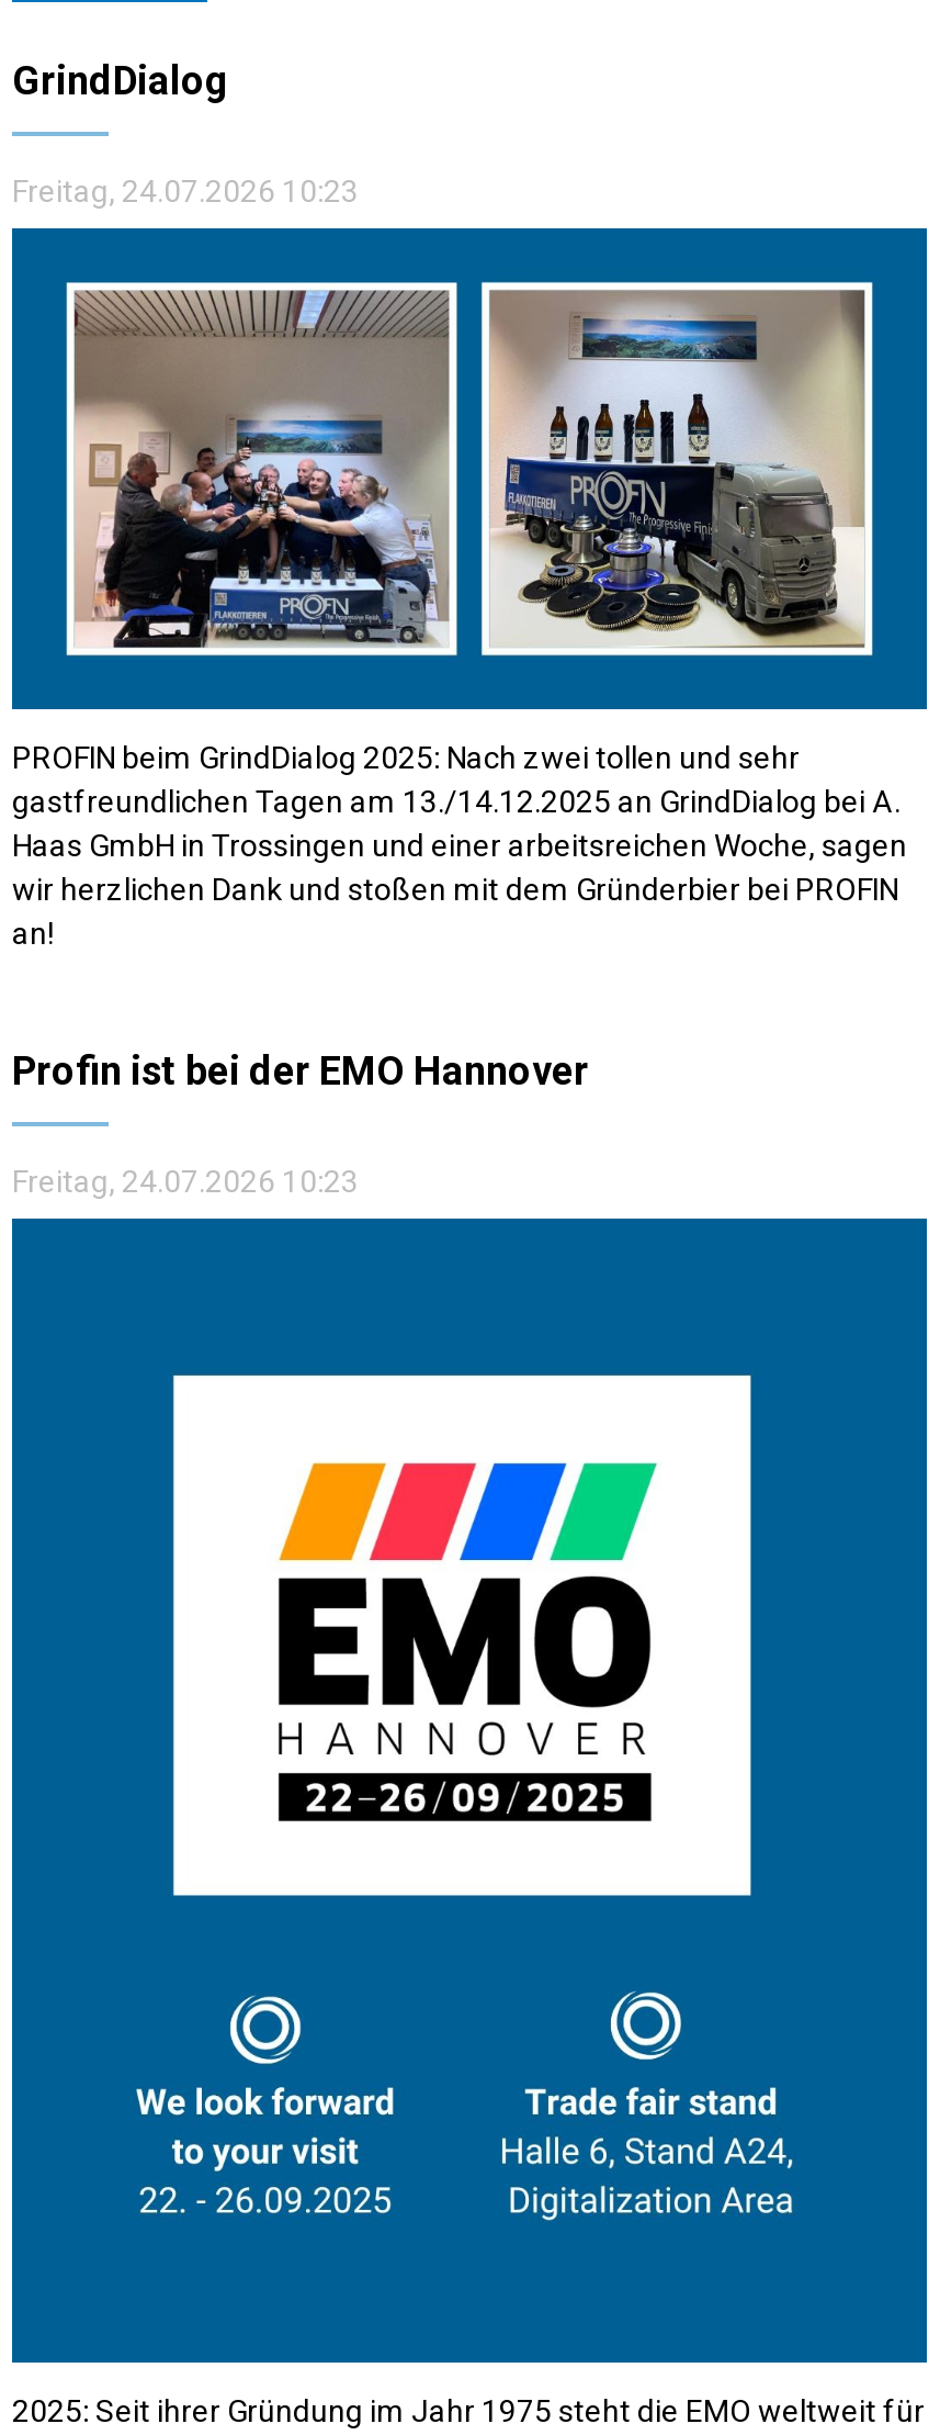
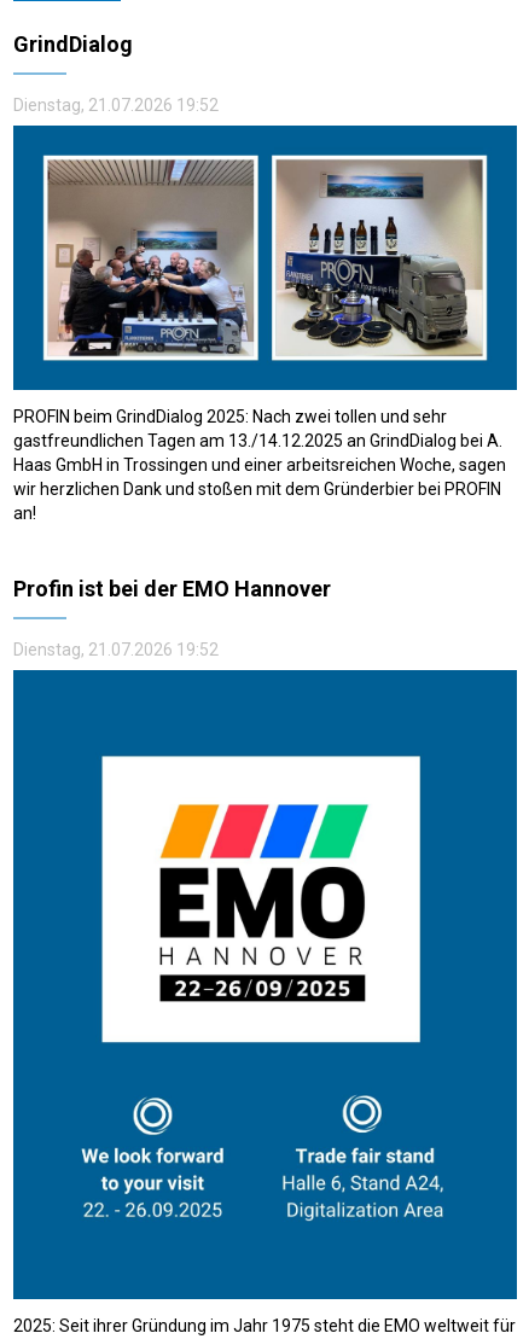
[12,173,359,209] Freitag, 24.07.2026 10:23 -> [13,95,219,115] Dienstag, 21.07.2026 19:52
[12,1163,359,1199] Freitag, 24.07.2026 10:23 -> [13,640,219,659] Dienstag, 21.07.2026 19:52

